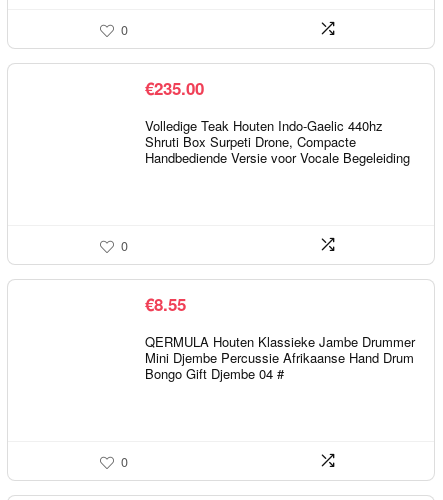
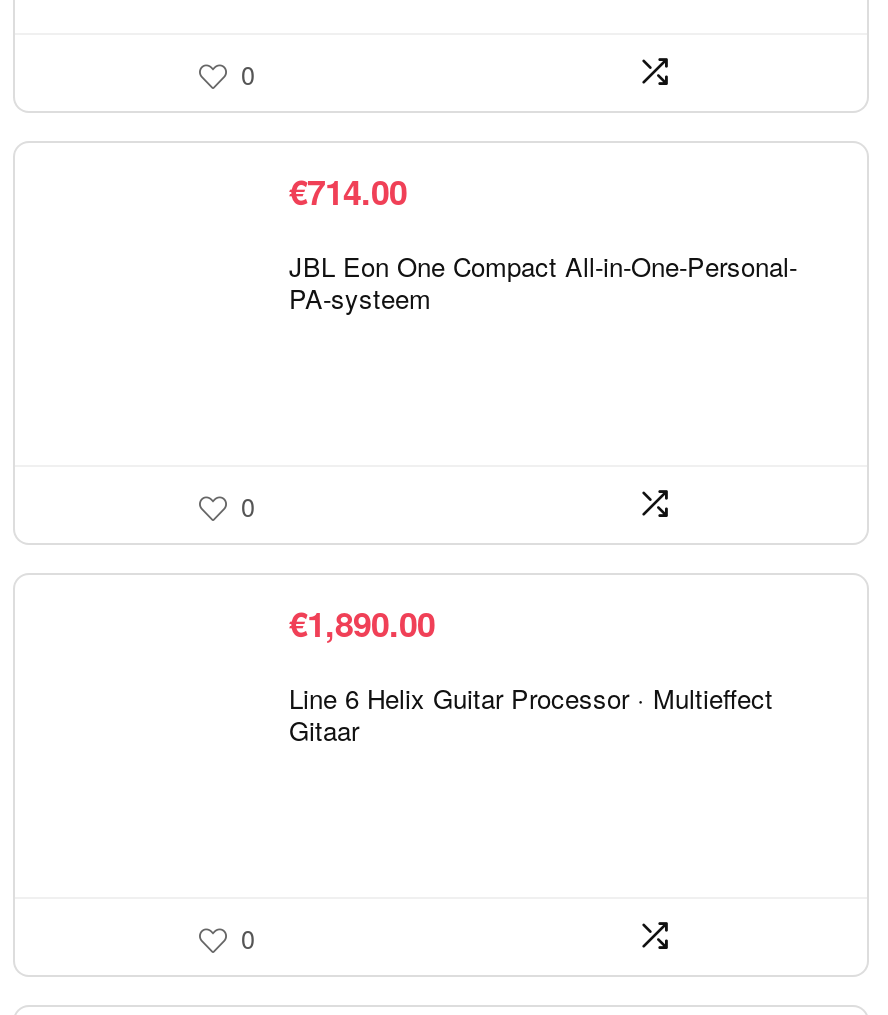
[145,76,204,100] €235.00 -> [289,167,407,215] €714.00
[145,116,410,167] Volledige Teak Houten Indo-Gaelic 440hz | Shruti Box Surpeti Drone, Compacte | Handbediende Versie voor Vocale Begeleiding -> [289,247,797,317] JBL Eon One Compact All-in-One-Personal- | PA-systeem
[145,292,186,316] €8.55 -> [289,599,435,647] €1,890.00
[145,332,415,383] QERMULA Houten Klassieke Jambe Drummer | Mini Djembe Percussie Afrikaanse Hand Drum | Bongo Gift Djembe 04 # -> [289,679,773,749] Line 6 Helix Guitar Processor · Multieffect | Gitaar

